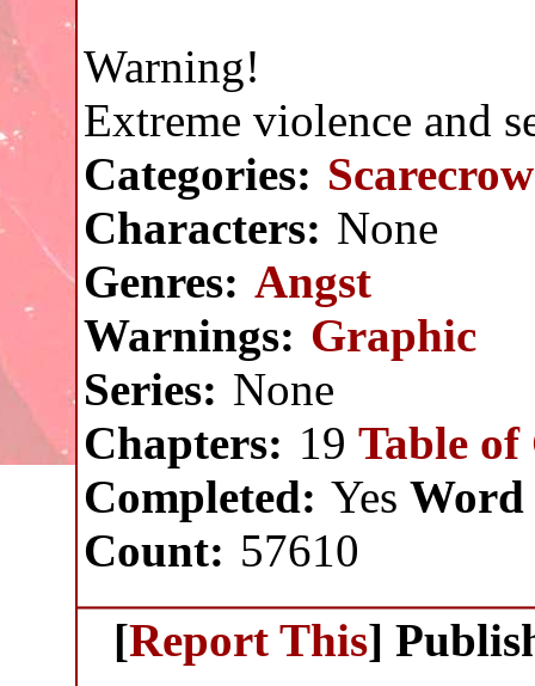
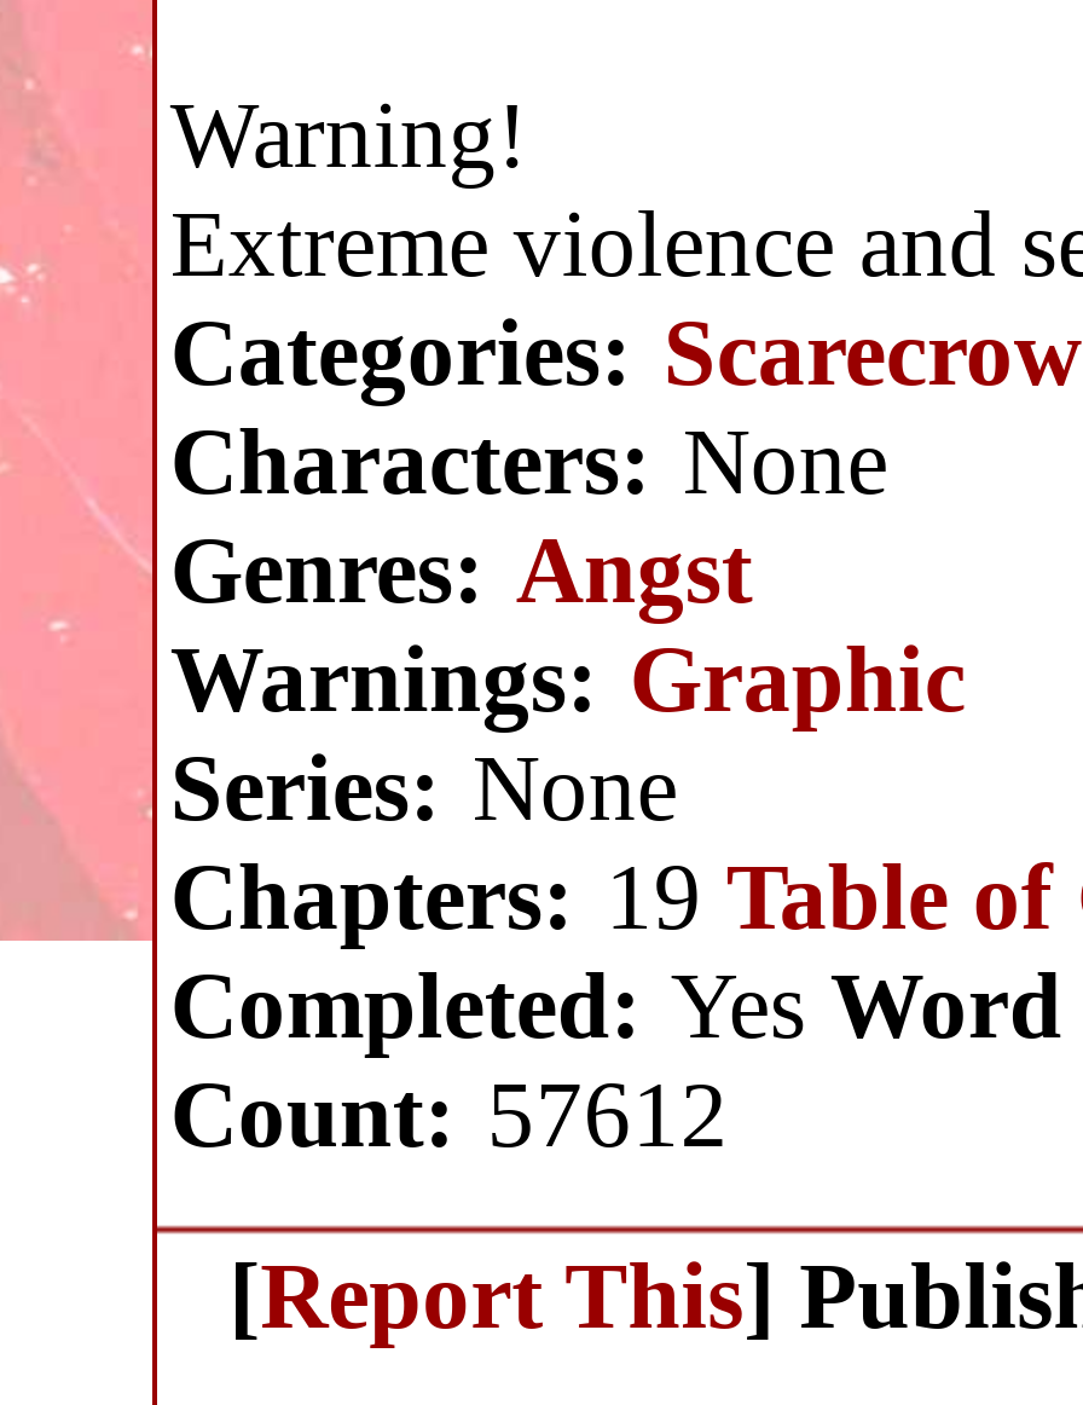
[84,525,360,576] Count: 57610 -> [170,1062,729,1166] Count: 57612

